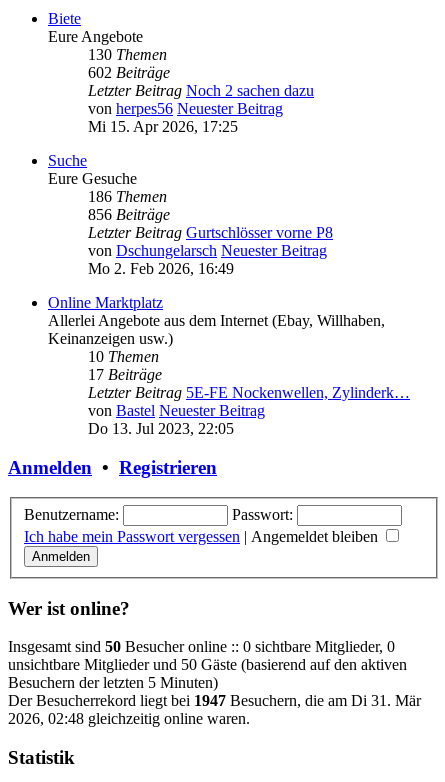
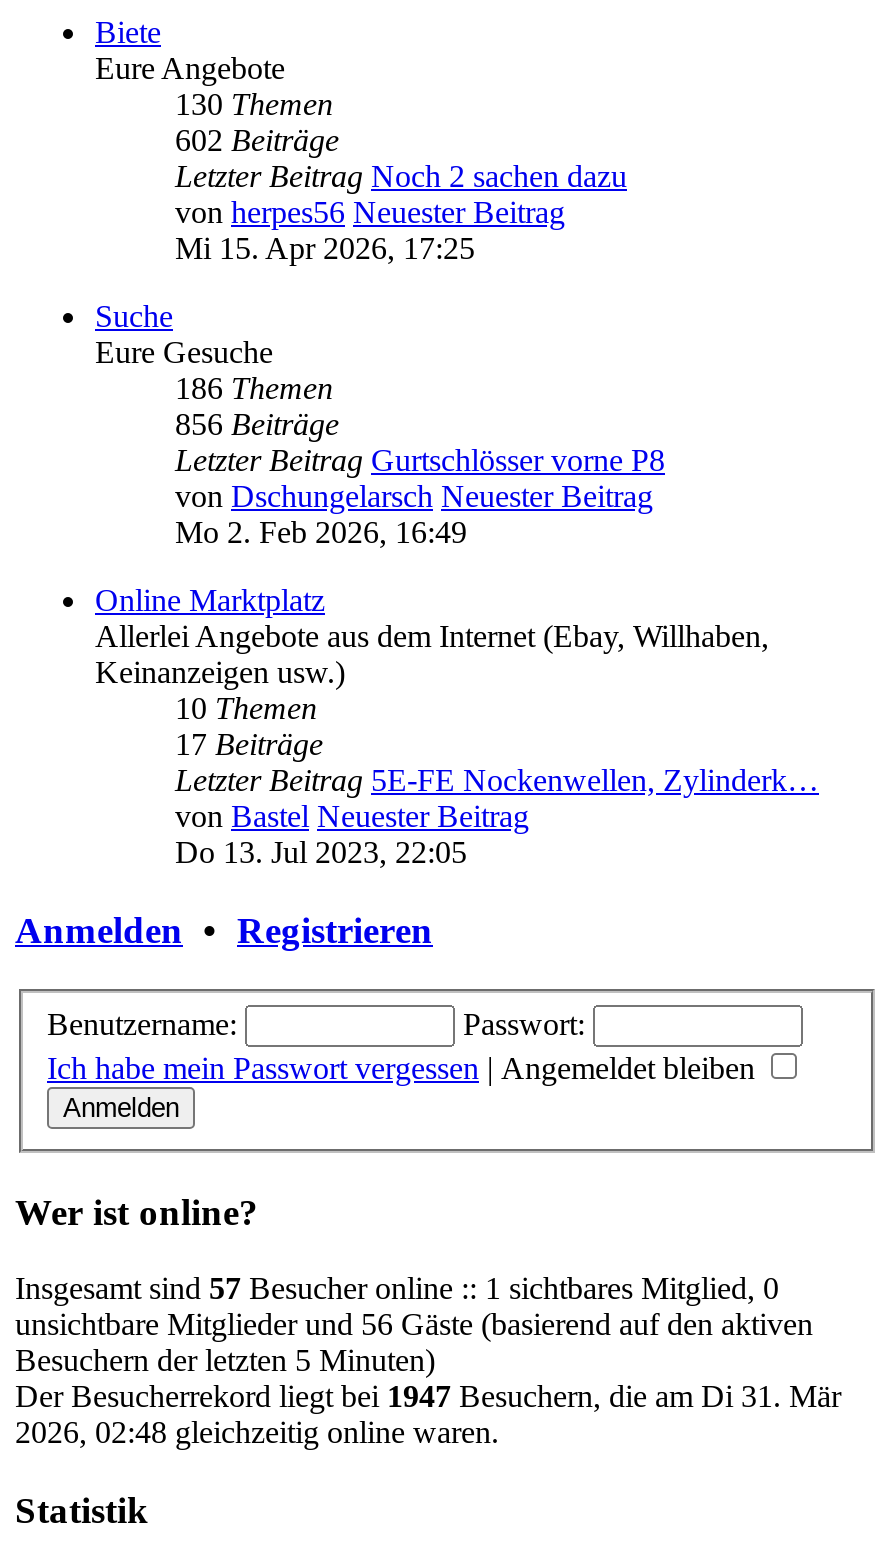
[8,638,395,655] Insgesamt sind 50 Besucher online :: 0 sichtbare Mitglieder, 0 -> [15,1272,779,1306] Insgesamt sind 57 Besucher online :: 1 sichtbares Mitglied, 0
[8,656,407,673] unsichtbare Mitglieder und 50 Gäste (basierend auf den aktiven -> [15,1308,813,1342] unsichtbare Mitglieder und 56 Gäste (basierend auf den aktiven

